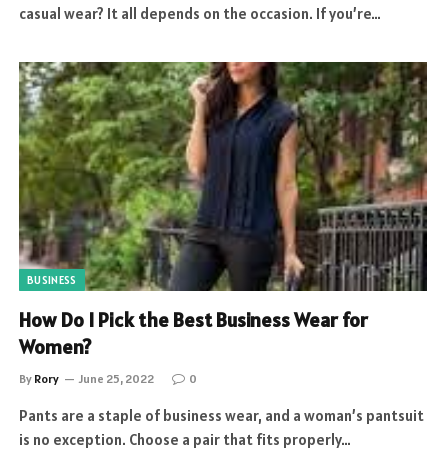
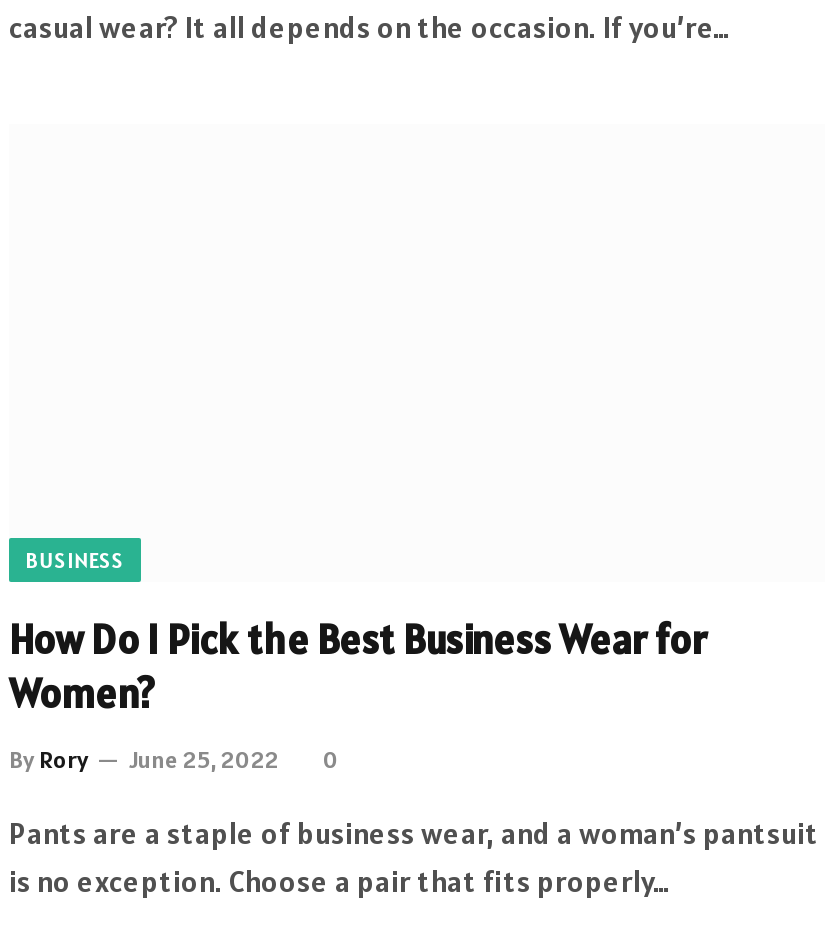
[18,61,428,292] [image] -> none

